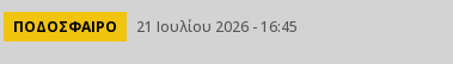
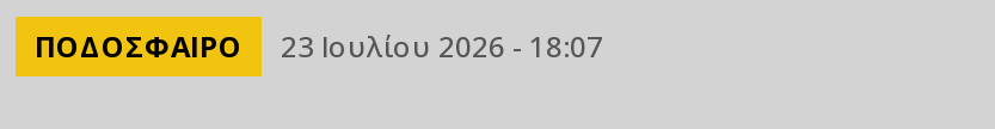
[13,16,298,37] ΠΟΔΟΣΦΑΙΡΟ 21 Ιουλίου 2026 - 16:45 -> [35,26,603,66] ΠΟΔΟΣΦΑΙΡΟ 23 Ιουλίου 2026 - 18:07

